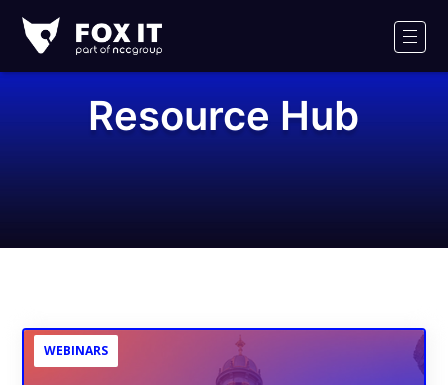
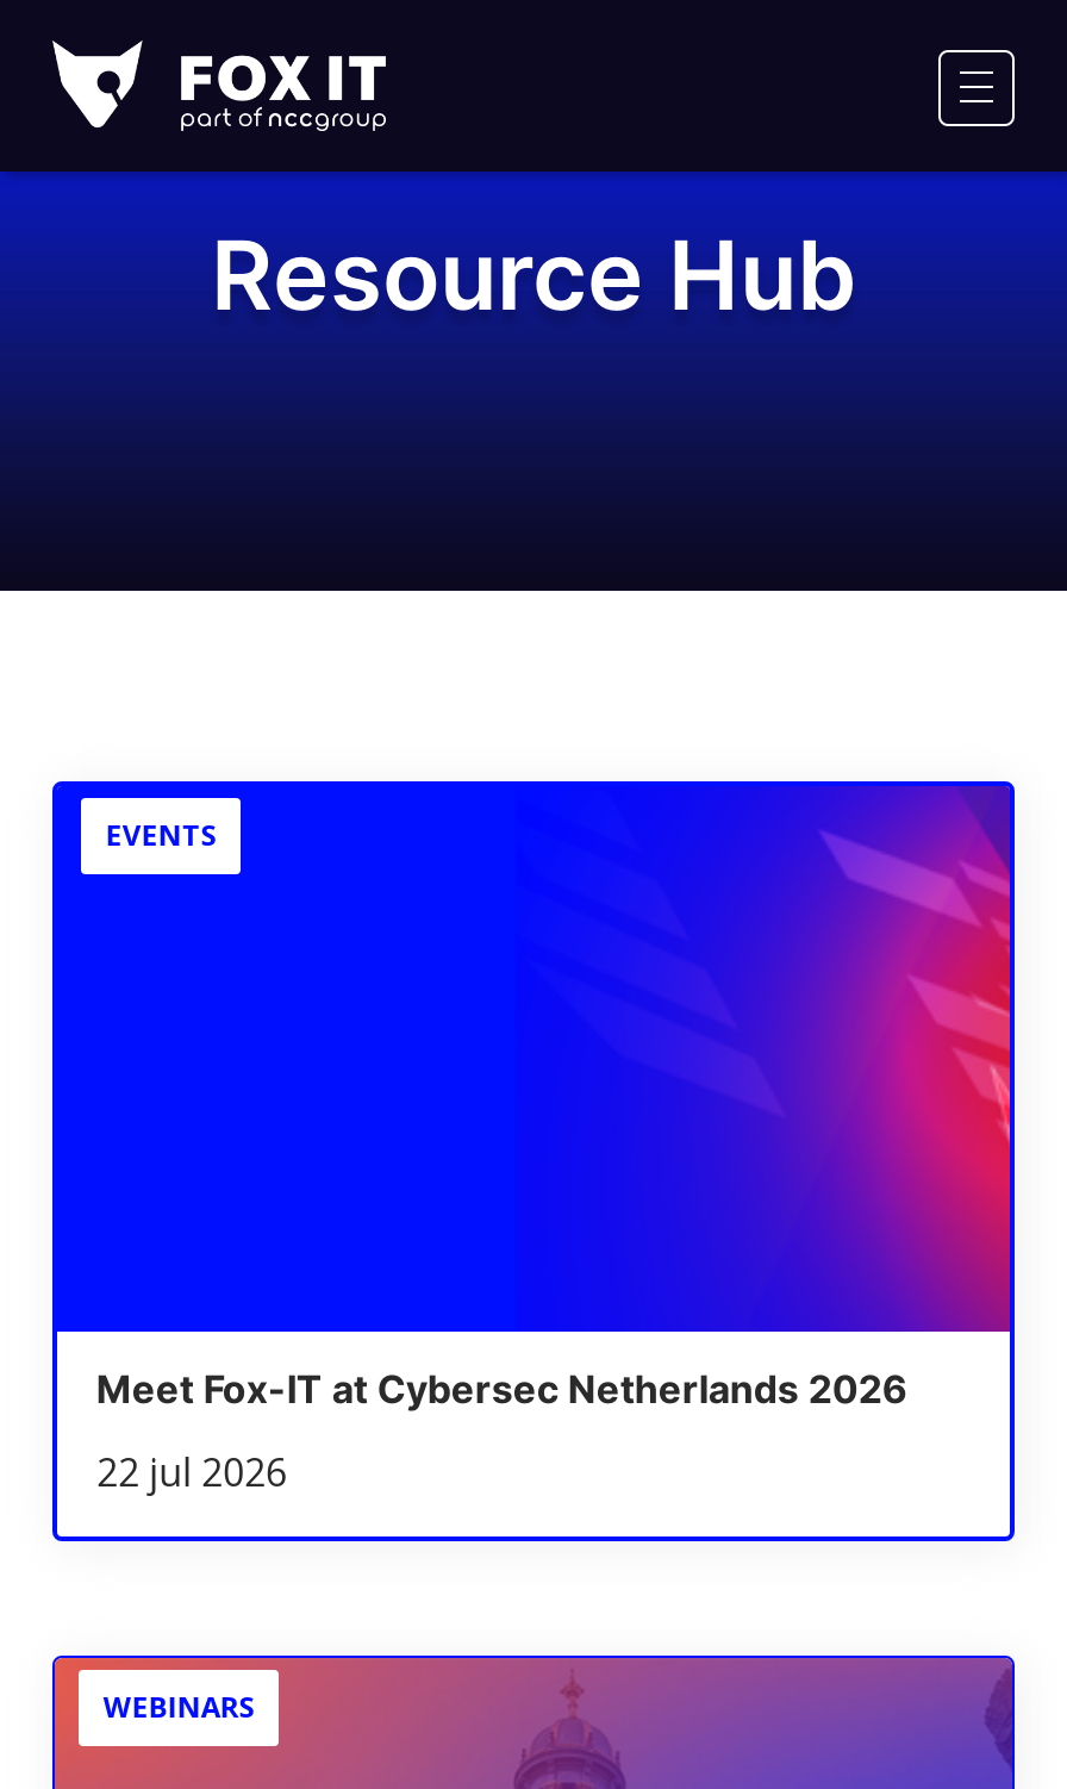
none -> [52,784,1015,1544] [image] | EVENTS
none -> [96,1365,908,1498] Meet Fox-IT at Cybersec Netherlands 2026 | 22 jul 2026

